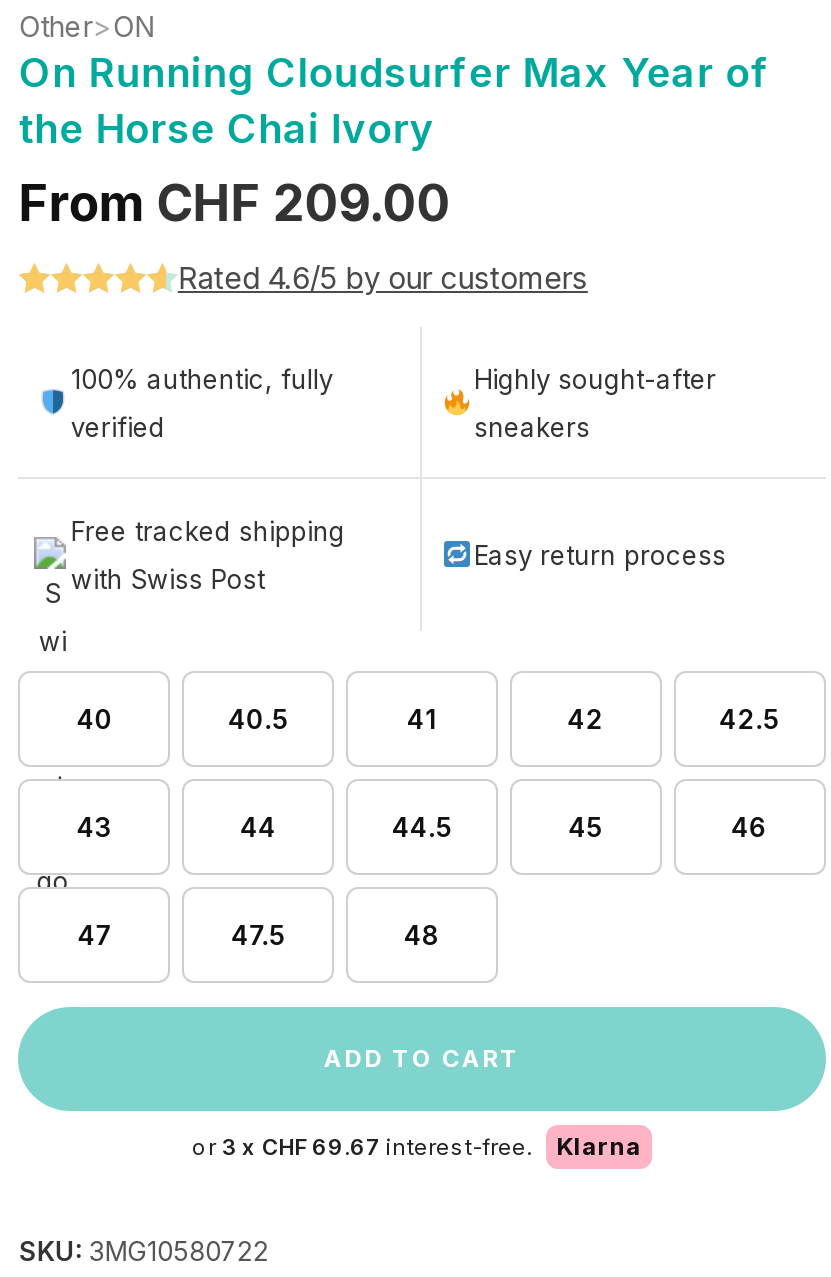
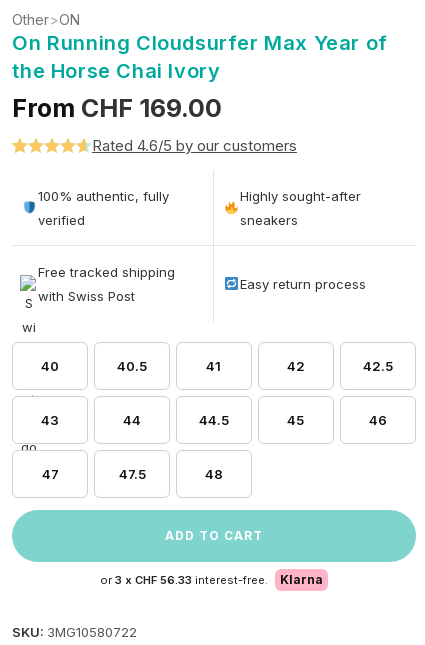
[19,173,451,233] From CHF 209.00 -> [12,93,222,123] From CHF 169.00
[192,1133,538,1161] or 3 x CHF 69.67 interest-free. -> [100,573,271,587] or 3 x CHF 56.33 interest-free.

